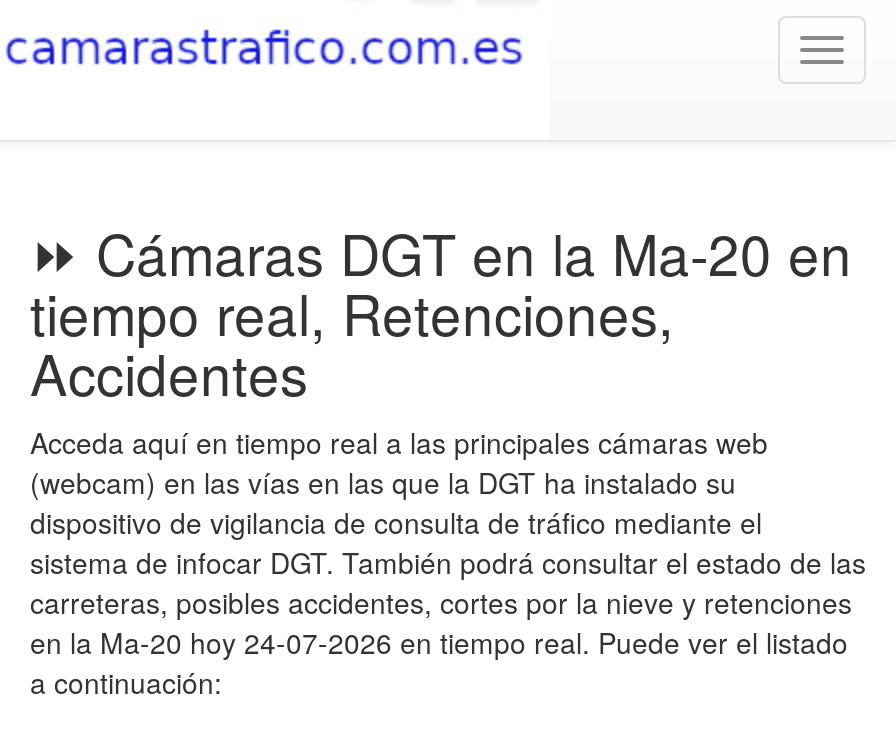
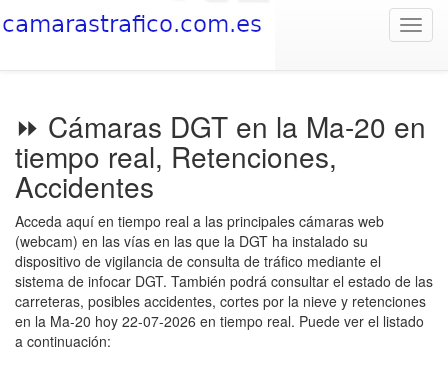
[30,622,848,662] en la Ma-20 hoy 24-07-2026 en tiempo real. Puede ver el listado -> [15,311,424,331] en la Ma-20 hoy 22-07-2026 en tiempo real. Puede ver el listado

